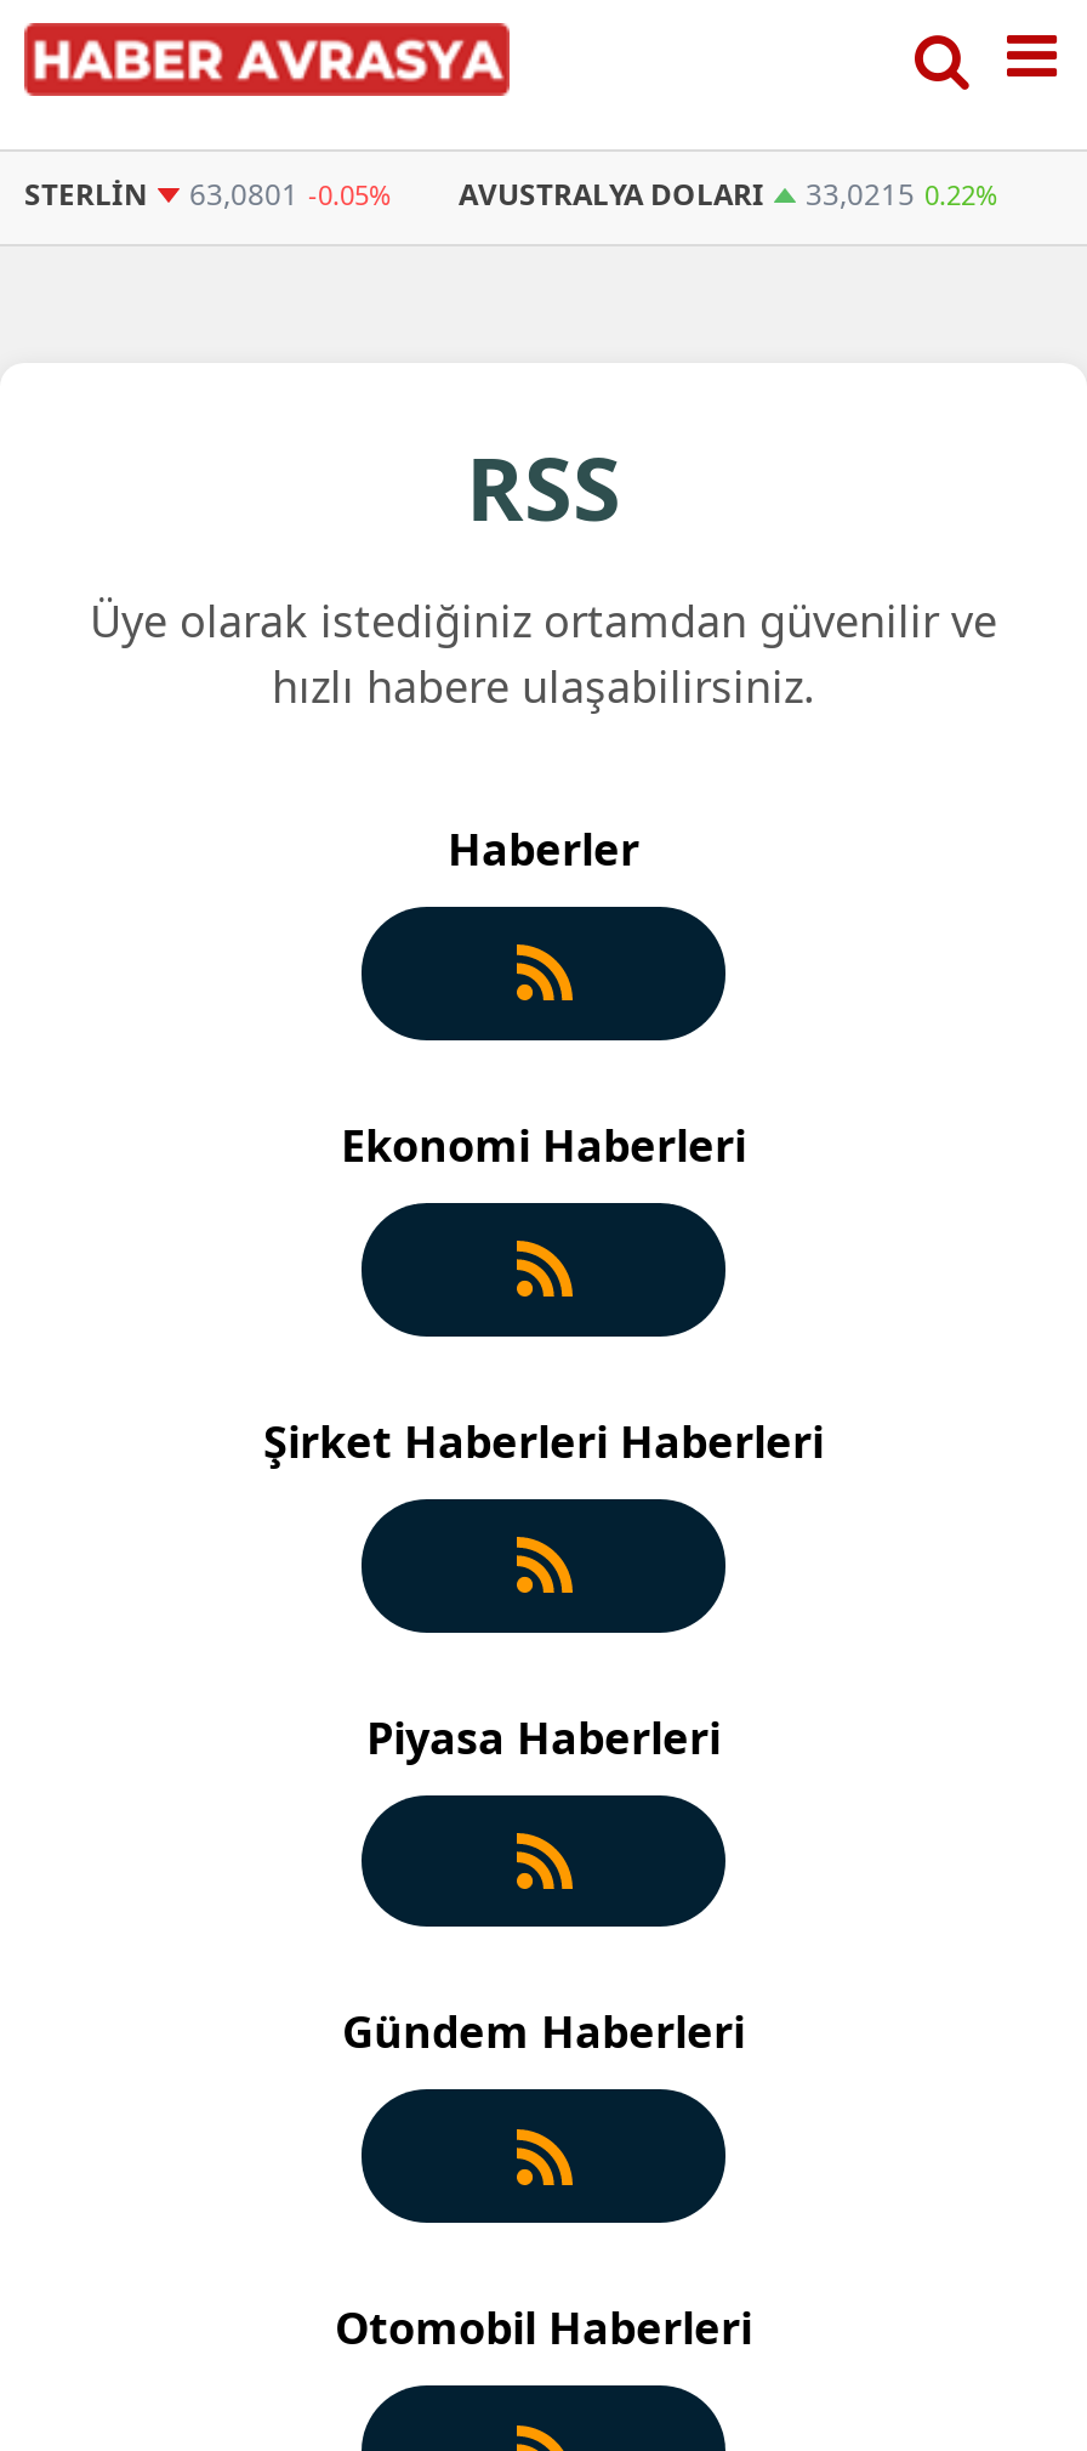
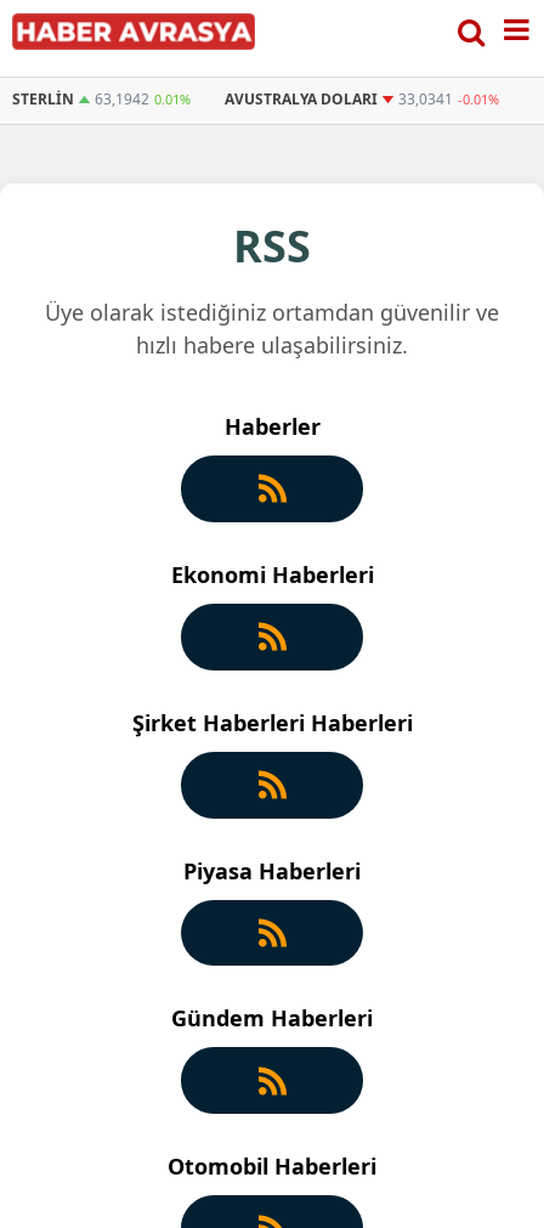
[189,174,391,215] 63,0801 -0.05% -> [95,89,191,109] 63,1942 0.01%
[806,174,997,215] 33,0215 0.22% -> [398,89,499,109] 33,0341 -0.01%

